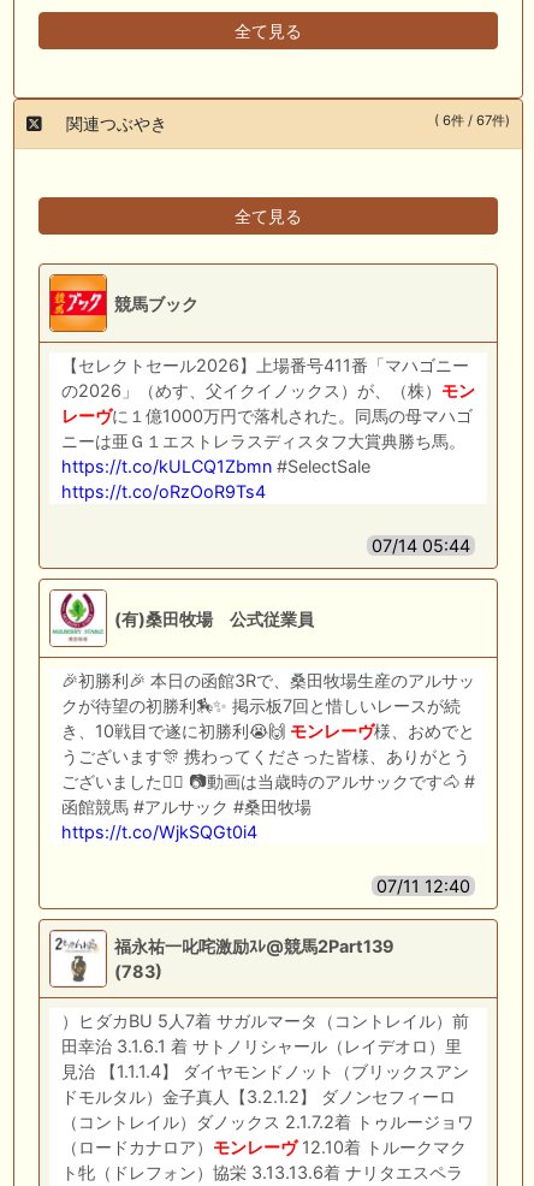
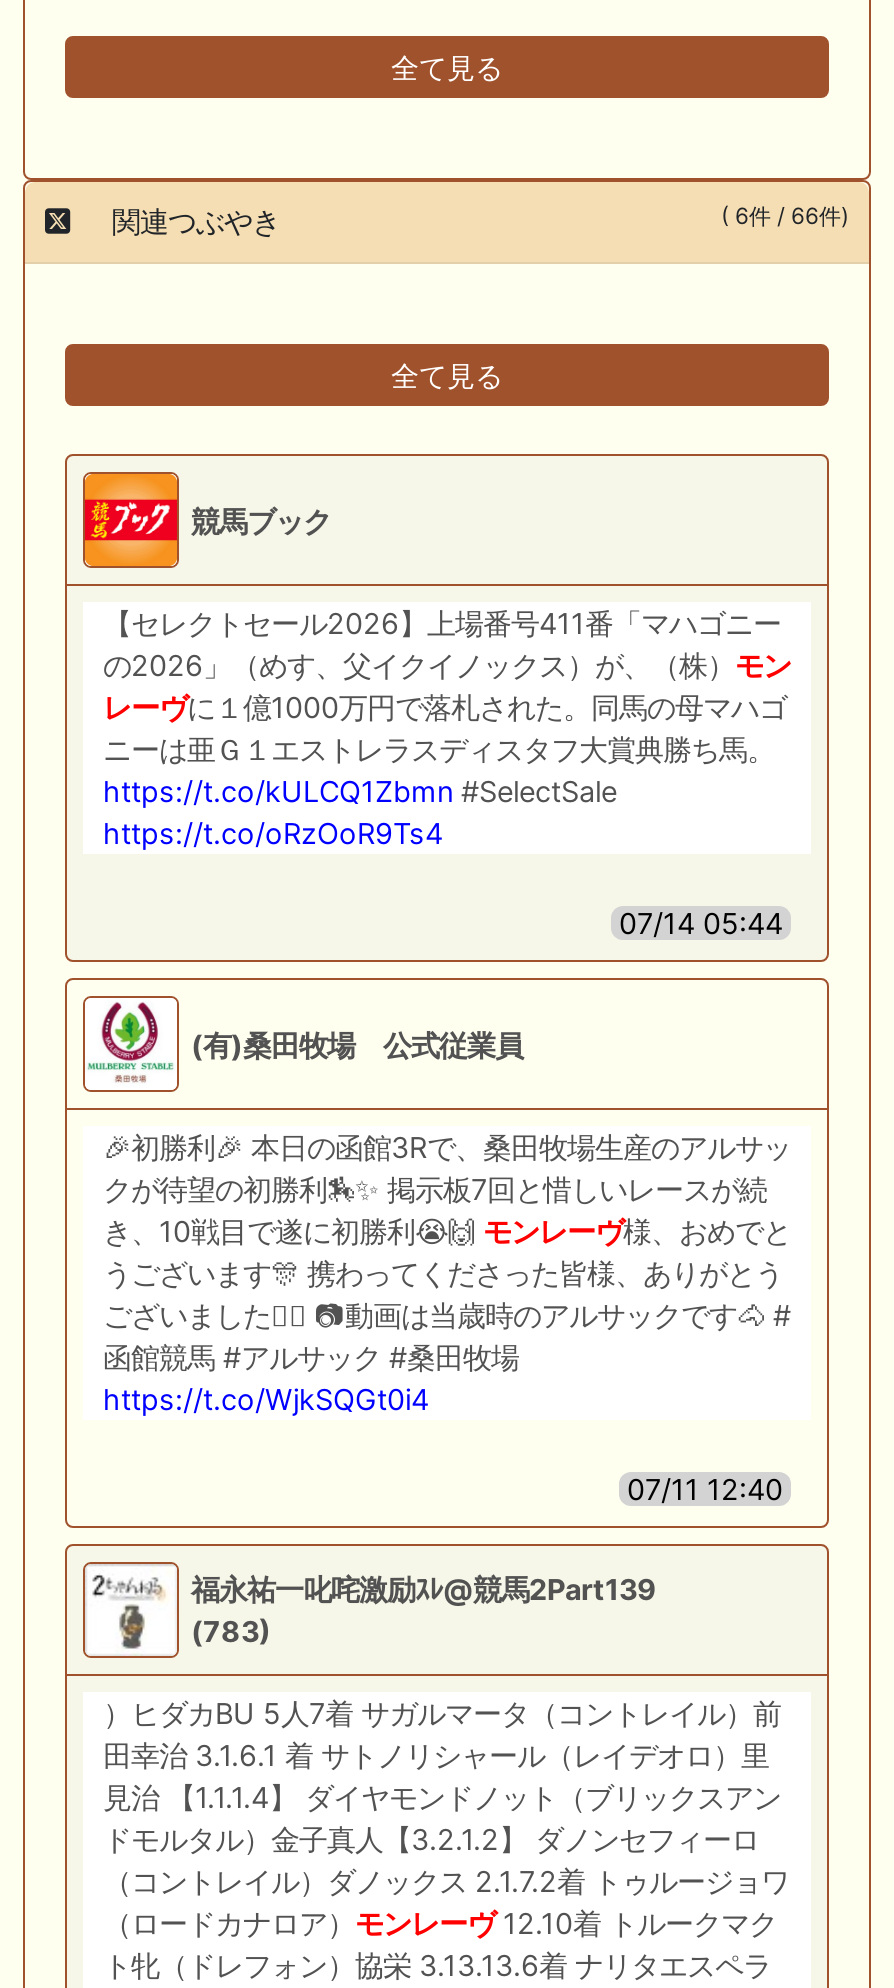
[434,112,510,129] ( 6件 / 67件) -> [721,203,849,231] ( 6件 / 66件)

